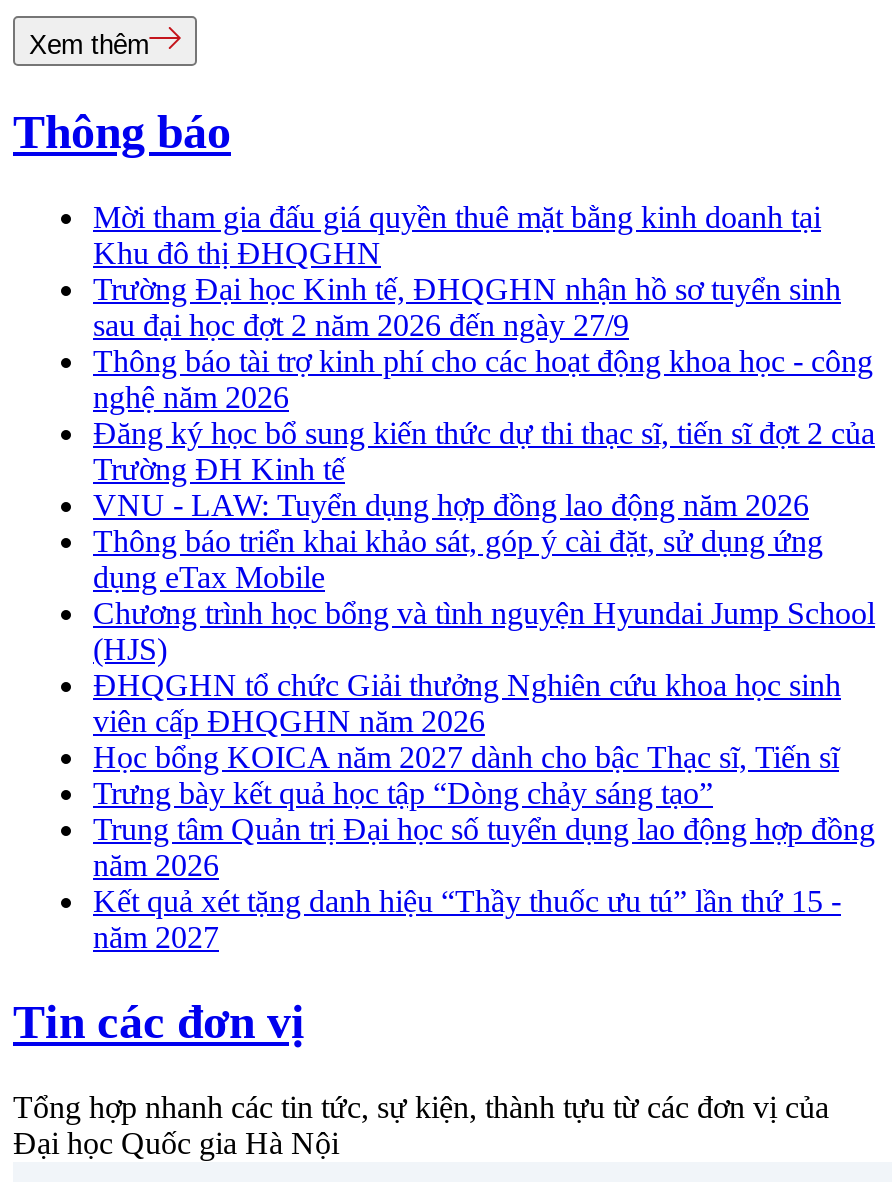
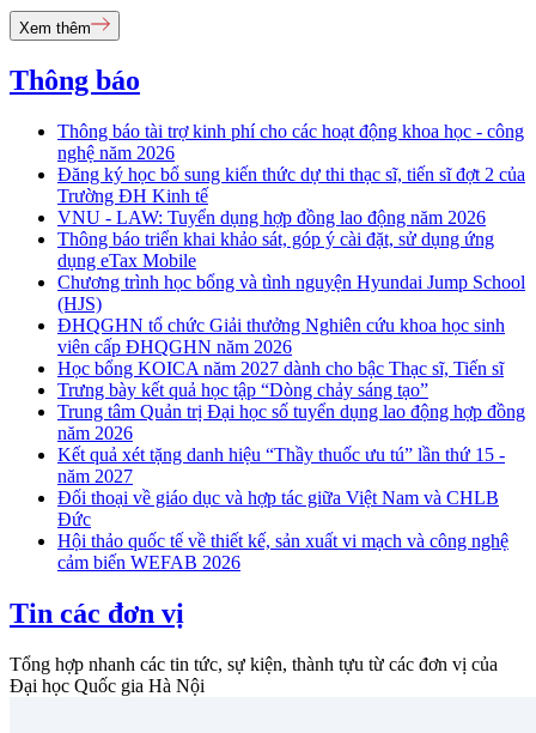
[93,200,841,342] Mời tham gia đấu giá quyền thuê mặt bằng kinh doanh tại | Khu đô thị ĐHQGHN | Trường Đại học Kinh tế, ĐHQGHN nhận hồ sơ tuyển sinh | sau đại học đợt 2 năm 2026 đến ngày 27/9 -> none
moved [93,344,875,954] -> [57,121,525,487]: Thông báo tài trợ kinh phí cho các hoạt động khoa học - công | nghệ năm 2026 | Đăng ký học bổ sung kiến thức dự thi thạc sĩ, tiến sĩ đợt 2 của | ... | Kết quả xét tặng danh hiệu “Thầy thuốc ưu tú” lần thứ 15 - | năm 2027
none -> [57,488,508,573] Đối thoại về giáo dục và hợp tác giữa Việt Nam và CHLB | Đức | Hội thảo quốc tế về thiết kế, sản xuất vi mạch và công nghệ | cảm biến WEFAB 2026

